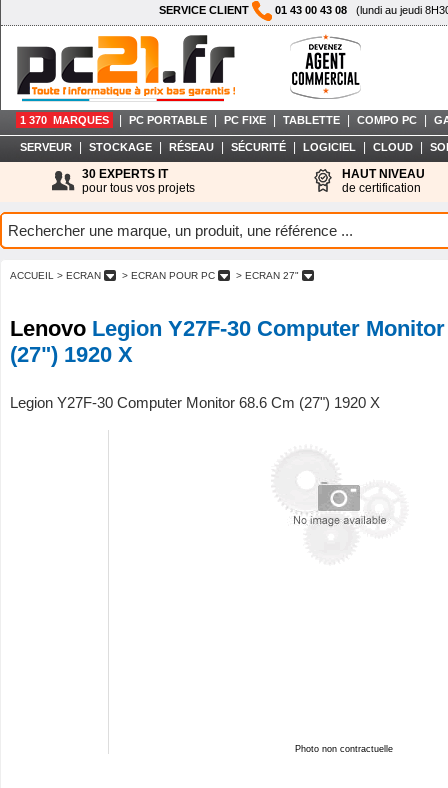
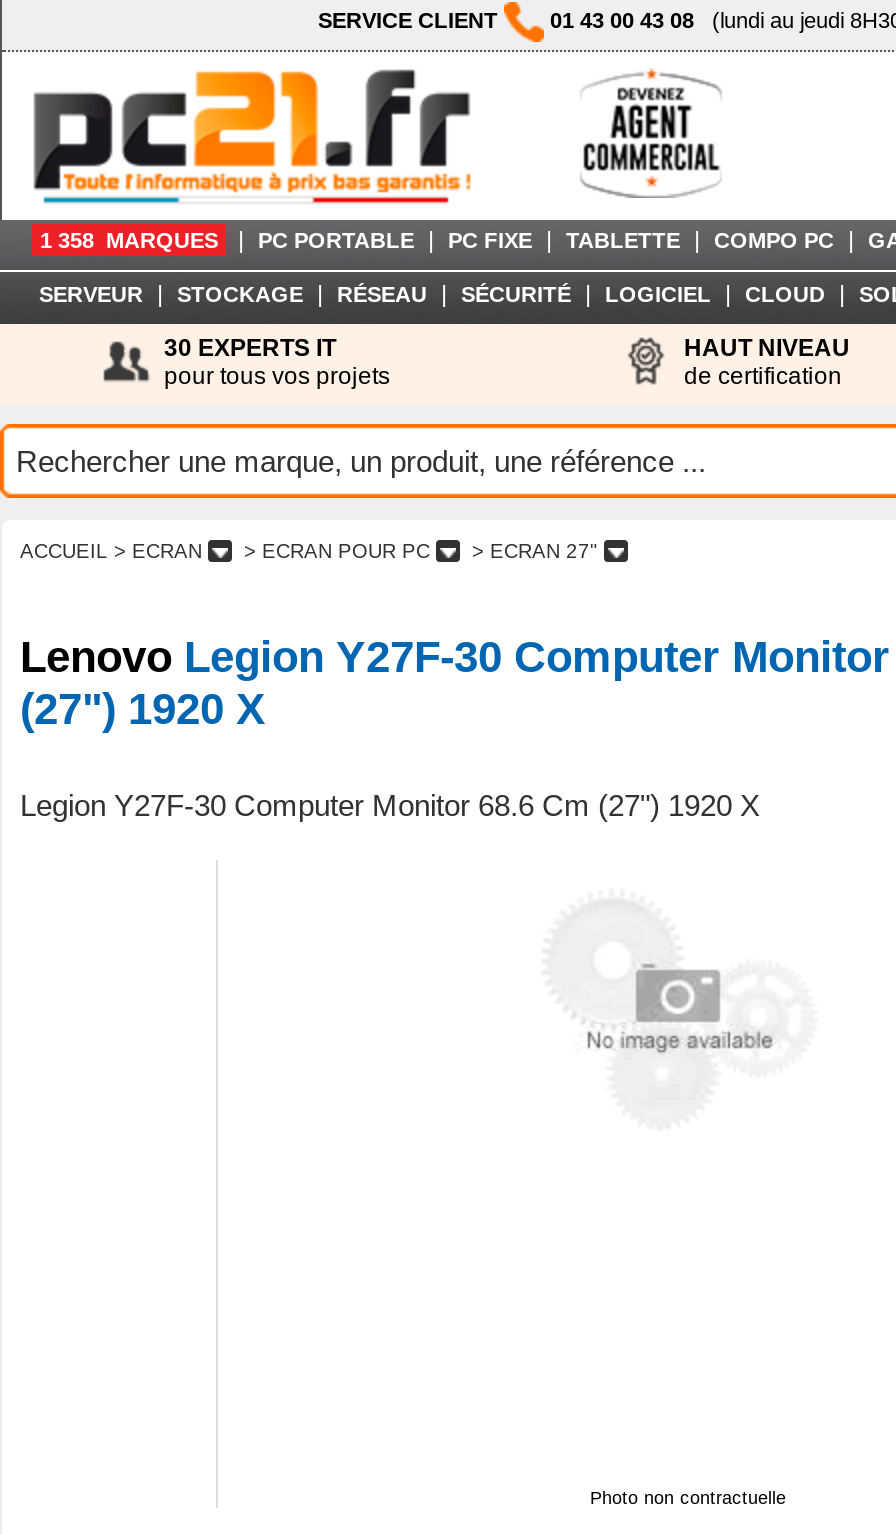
[20,114,109,126] 1 370 MARQUES -> [40,228,218,252] 1 358 MARQUES

